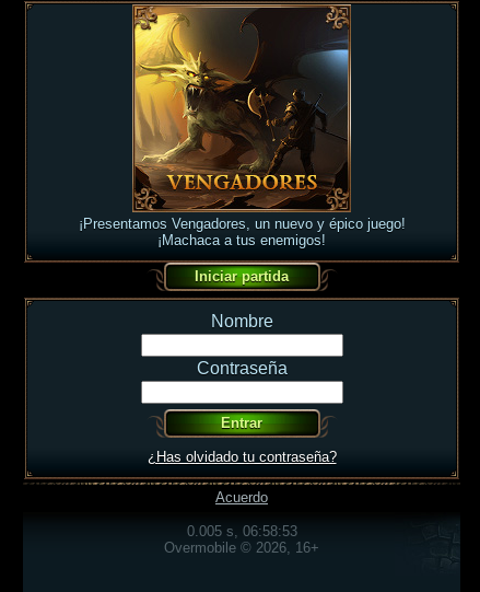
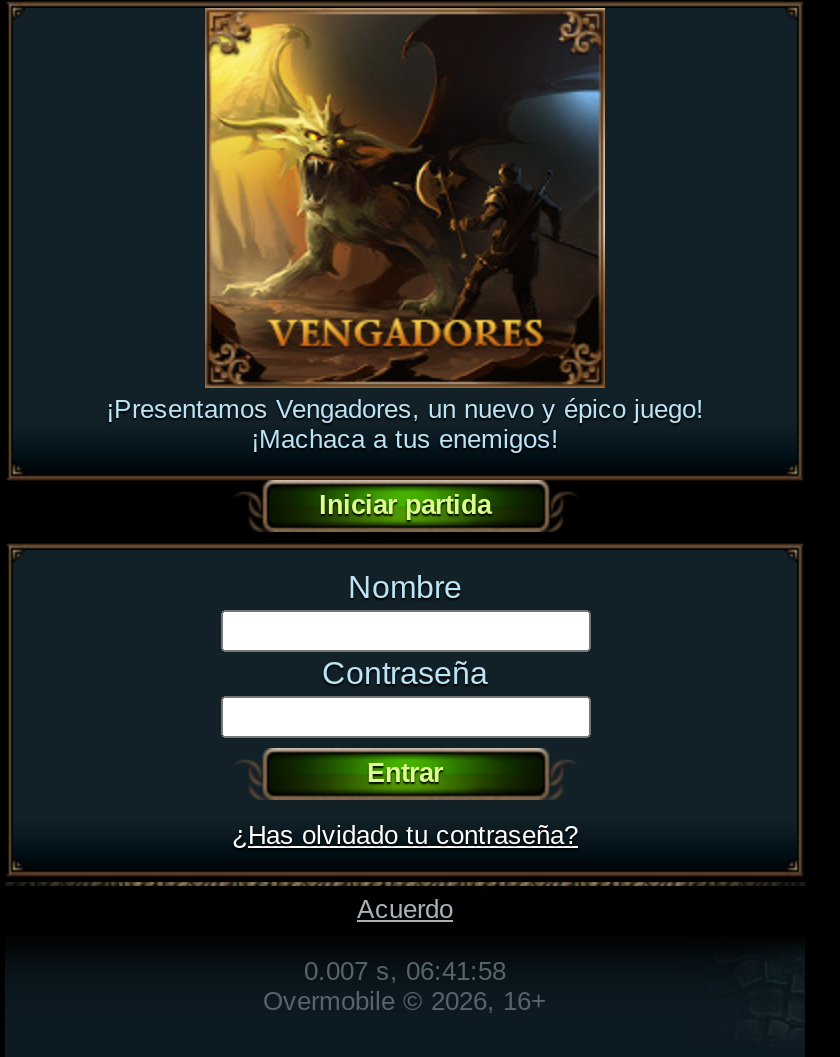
[186,523,297,539] 0.005 s, 06:58:53 -> [304,955,506,985] 0.007 s, 06:41:58

